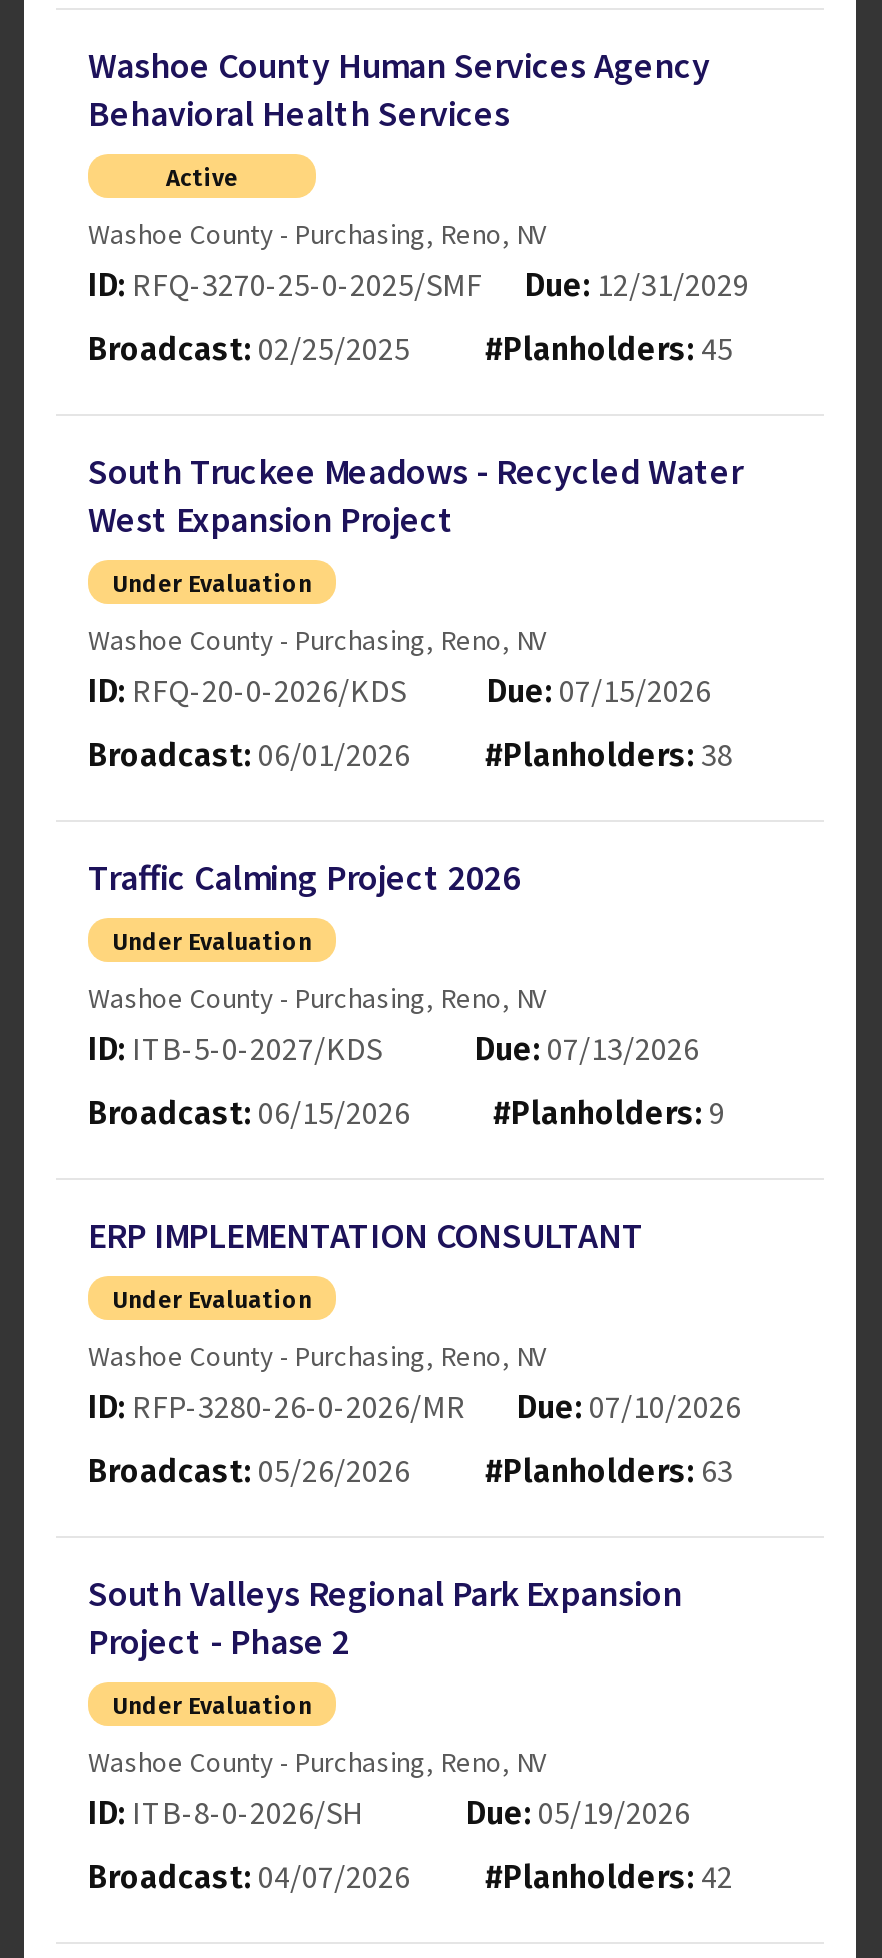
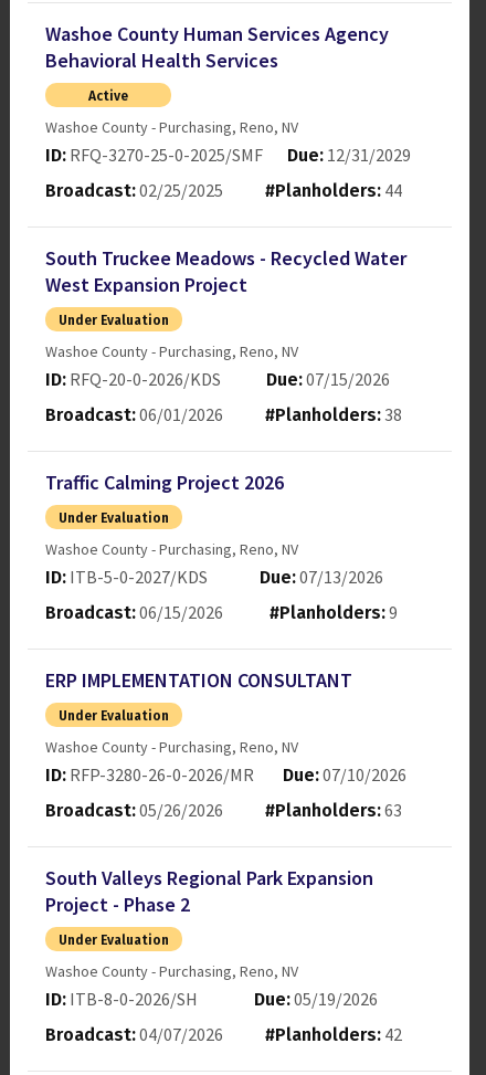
[88,328,733,368] Broadcast: 02/25/2025 #Planholders: 45 -> [45,179,402,201] Broadcast: 02/25/2025 #Planholders: 44

